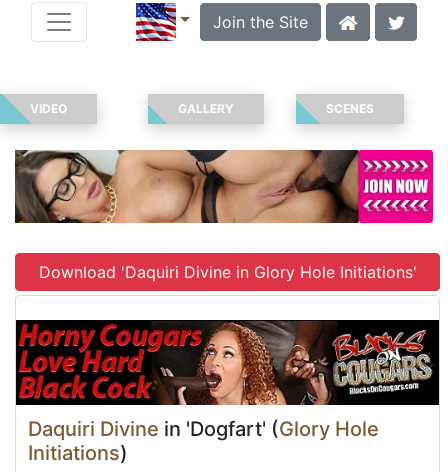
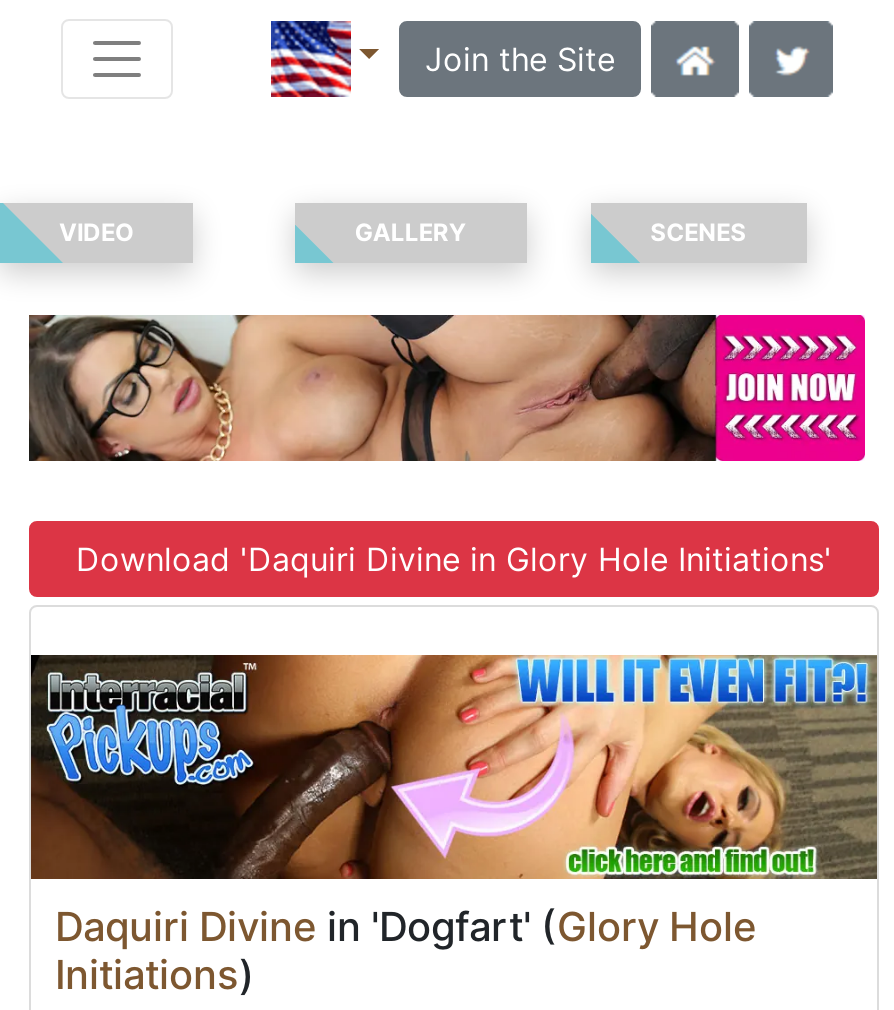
[16,319,440,406] [image] -> [31,653,879,881] [image]

